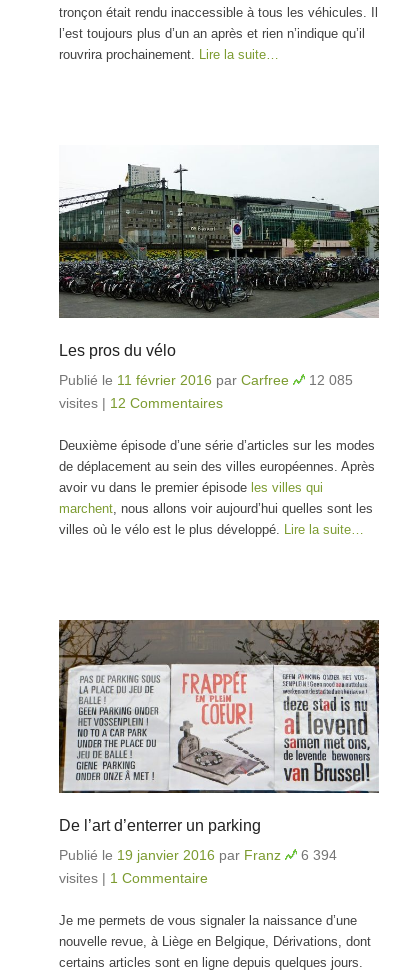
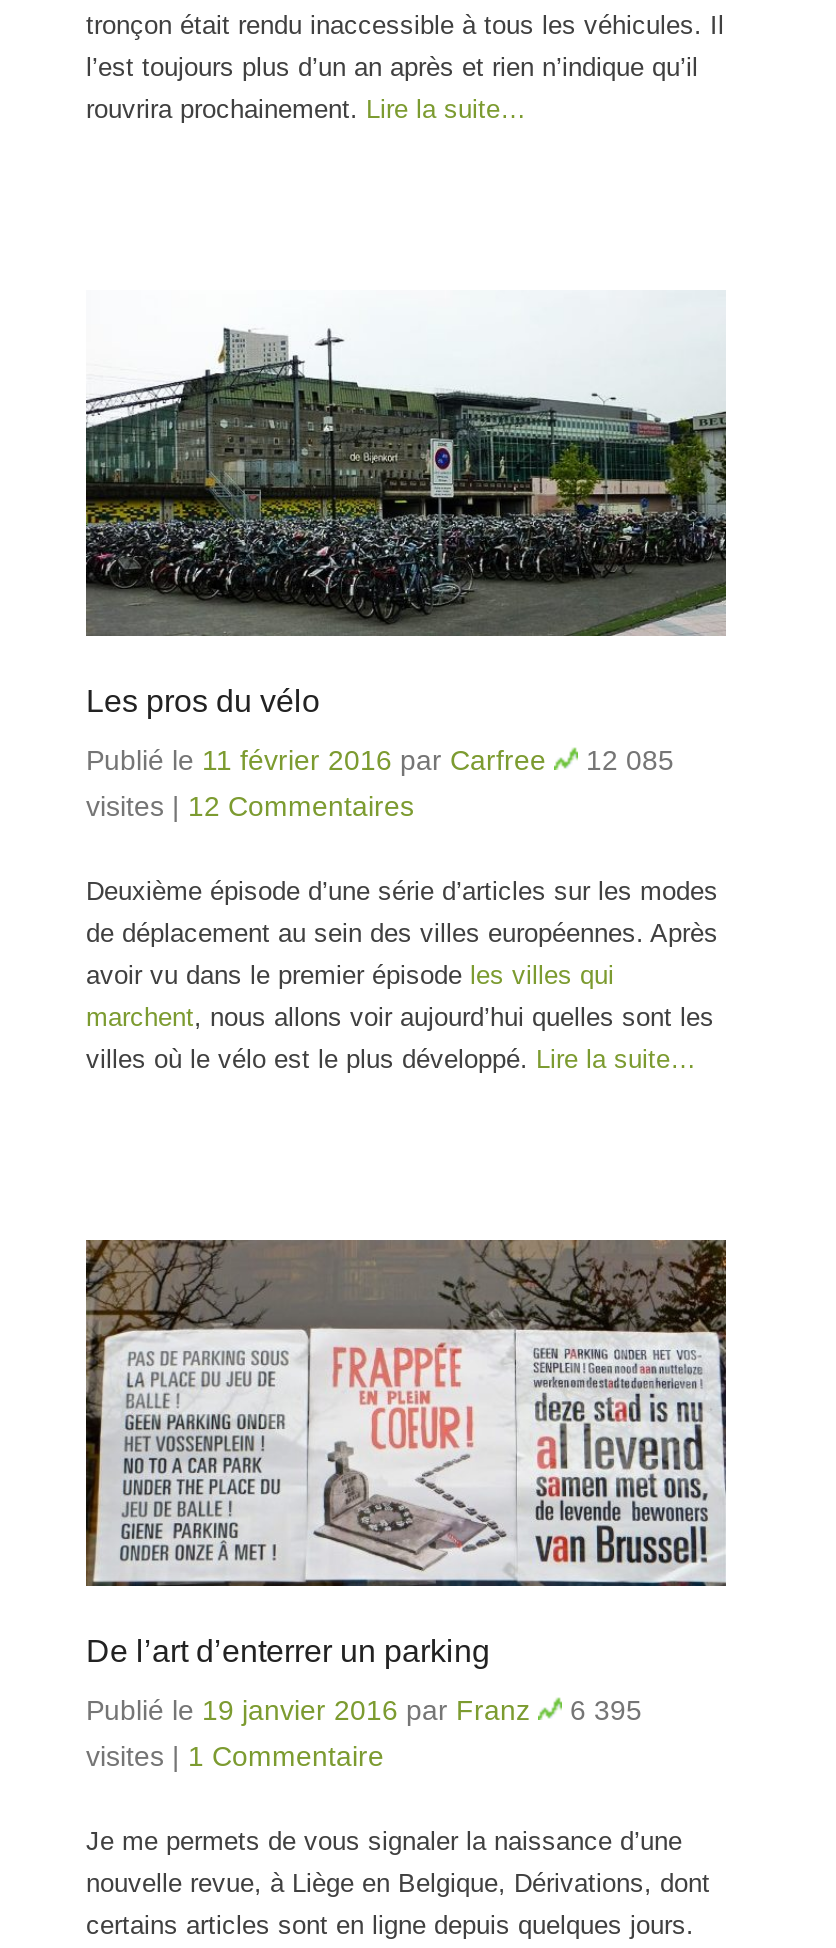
[59,847,337,863] Publié le 19 janvier 2016 par Franz 6 394 -> [86,1693,642,1725] Publié le 19 janvier 2016 par Franz 6 395

